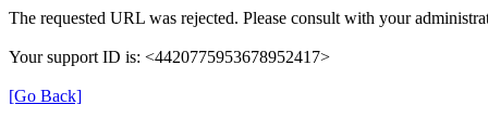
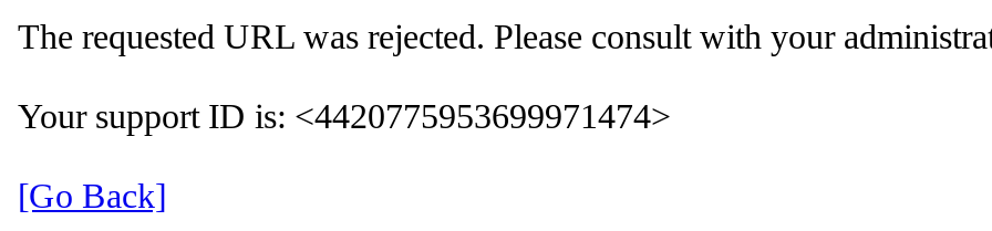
[9,48,330,66] Your support ID is: <4420775953678952417> -> [18,97,671,135] Your support ID is: <4420775953699971474>

